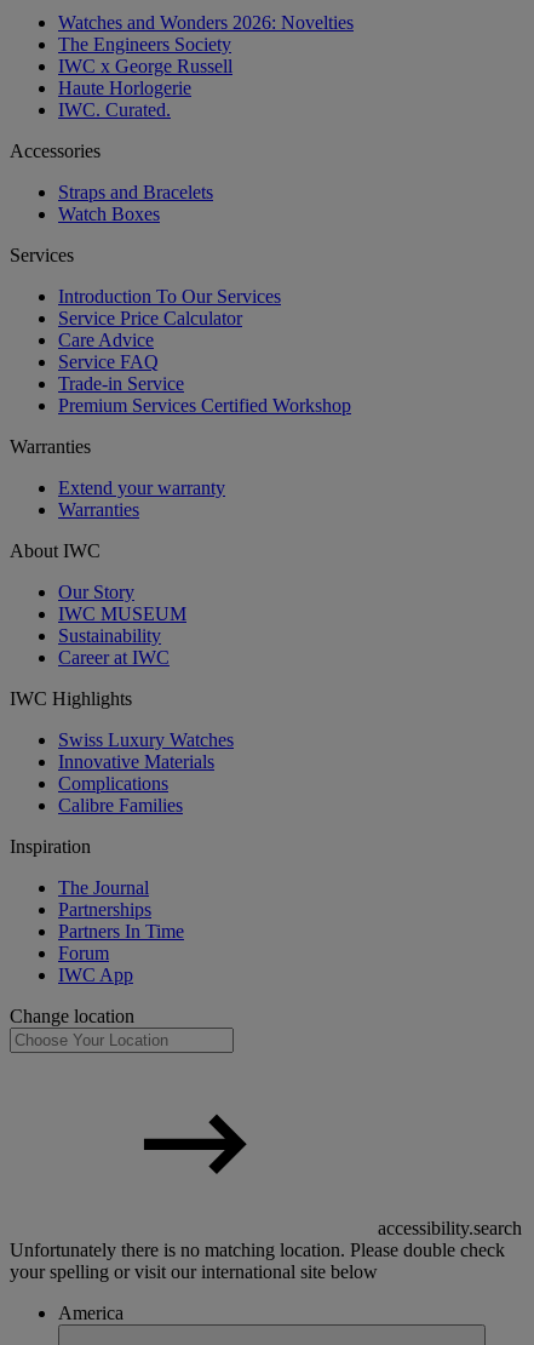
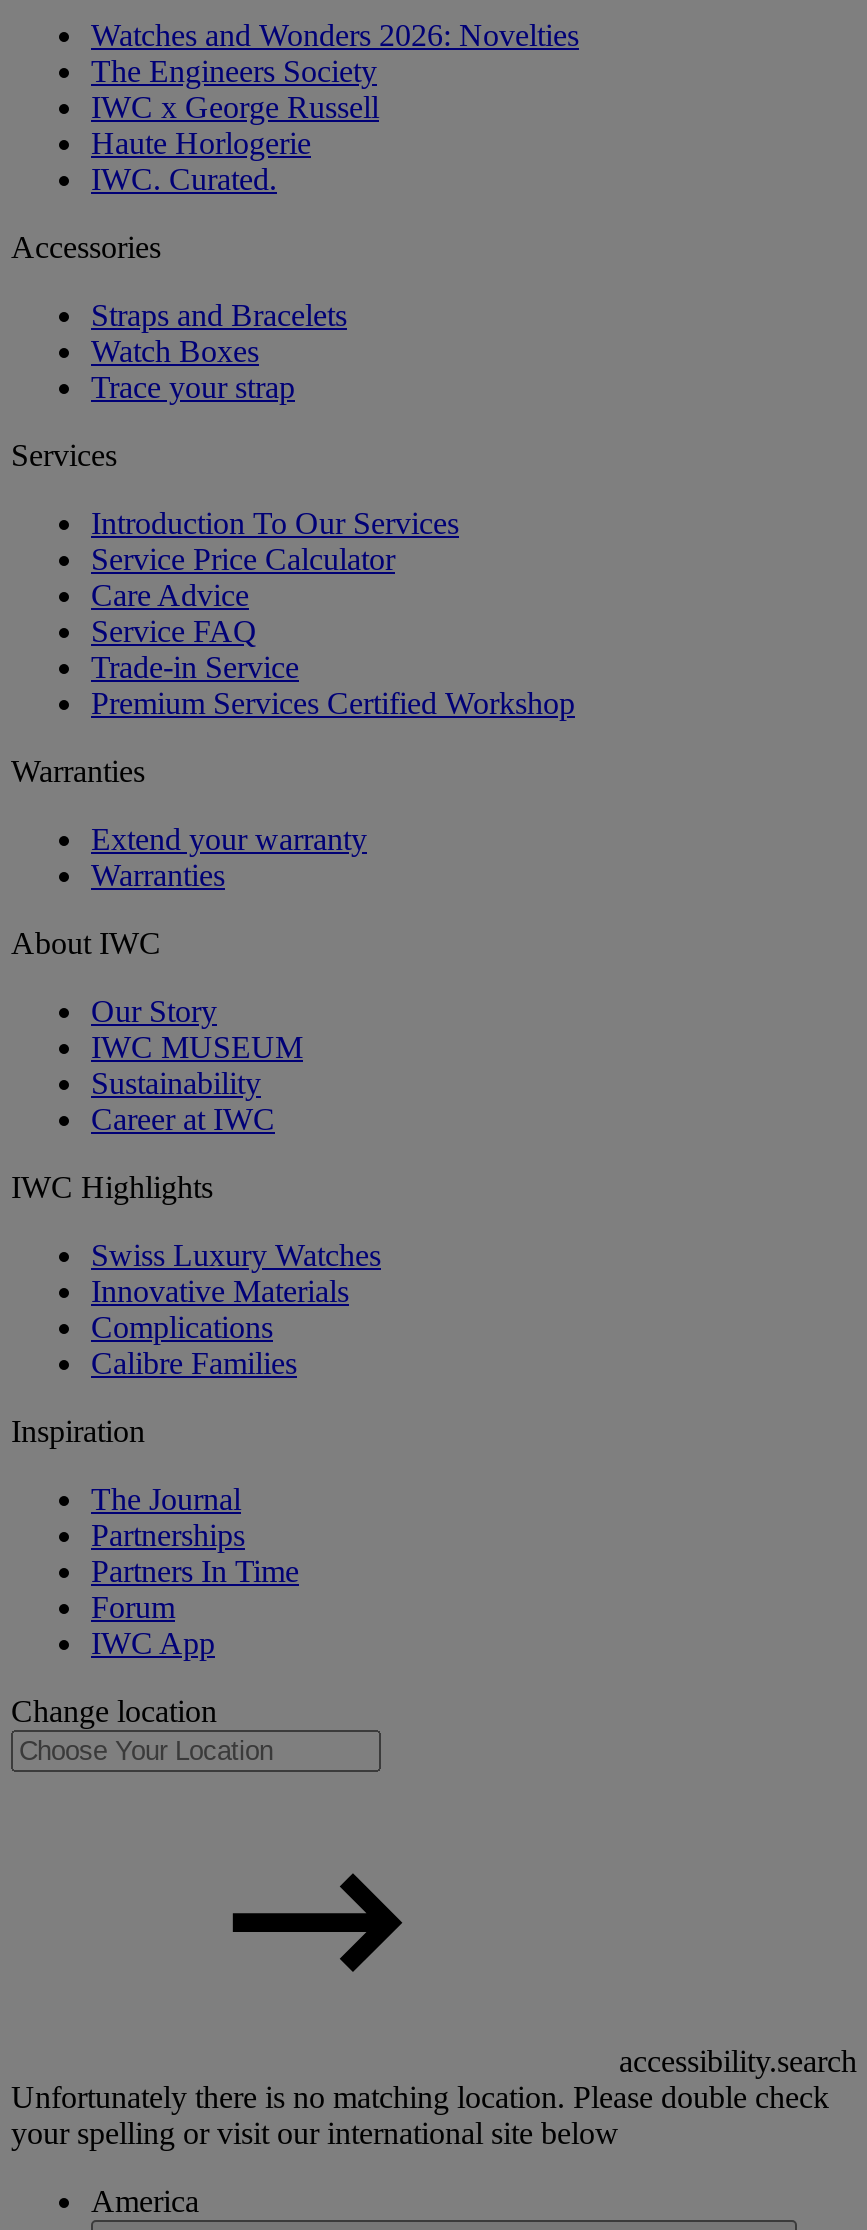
none -> [91,370,295,404] Trace your strap

